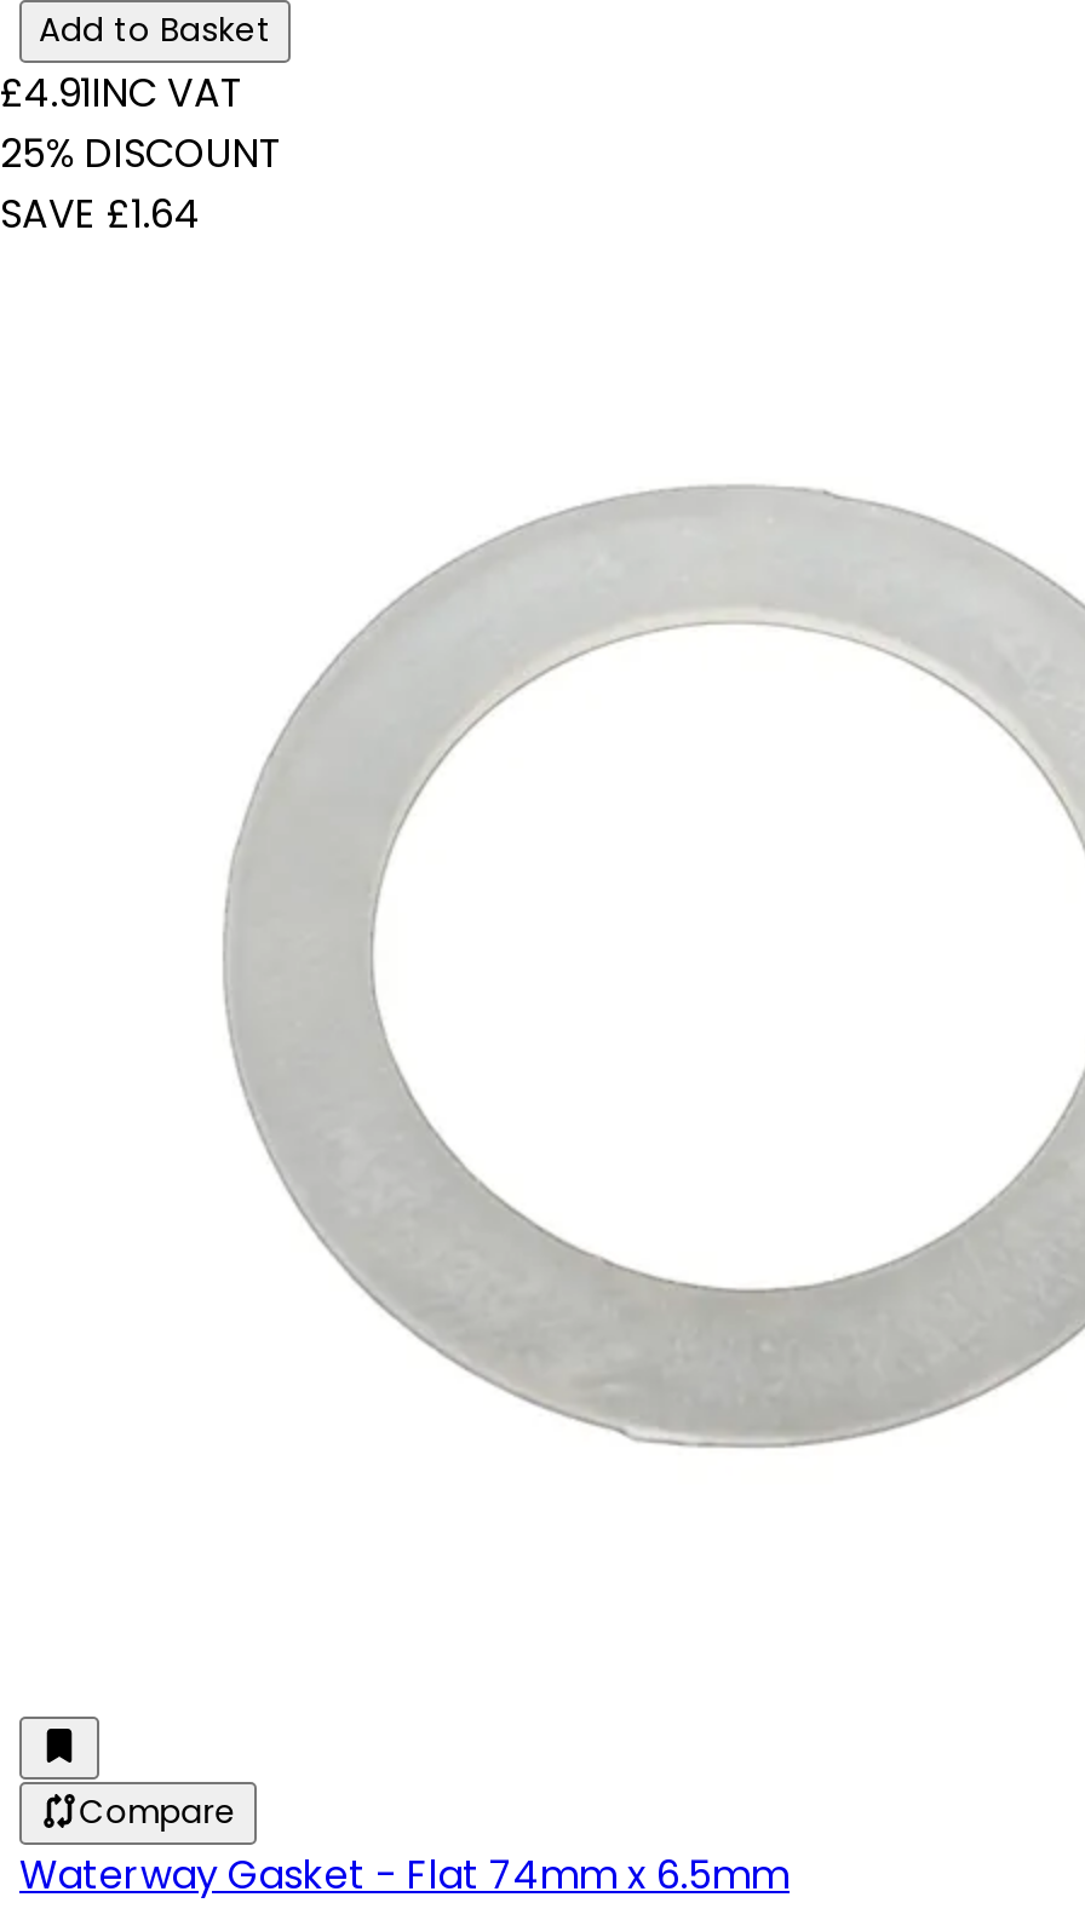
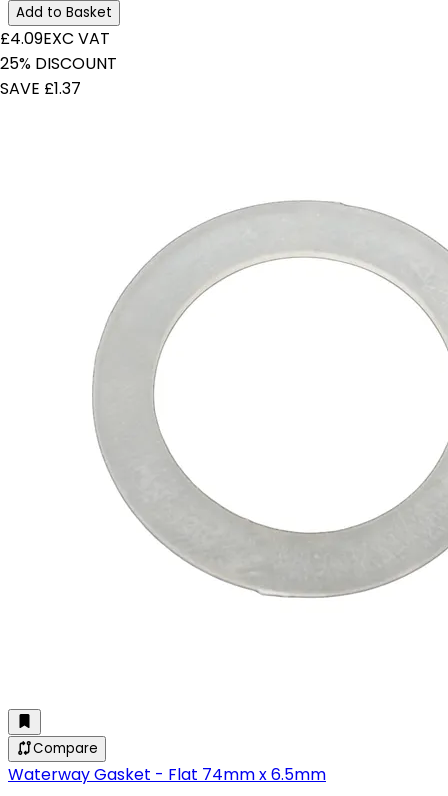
[0,65,245,121] £4.91INC VAT -> [0,27,110,50] £4.09EXC VAT
[0,186,201,242] SAVE £1.64 -> [0,77,81,100] SAVE £1.37

